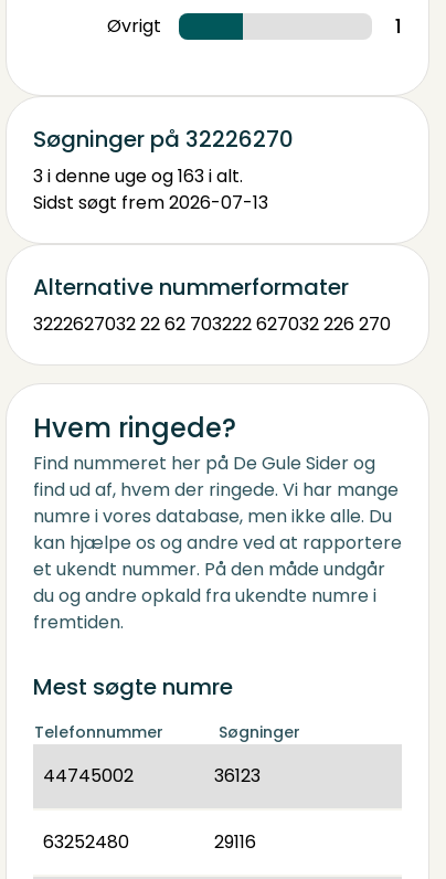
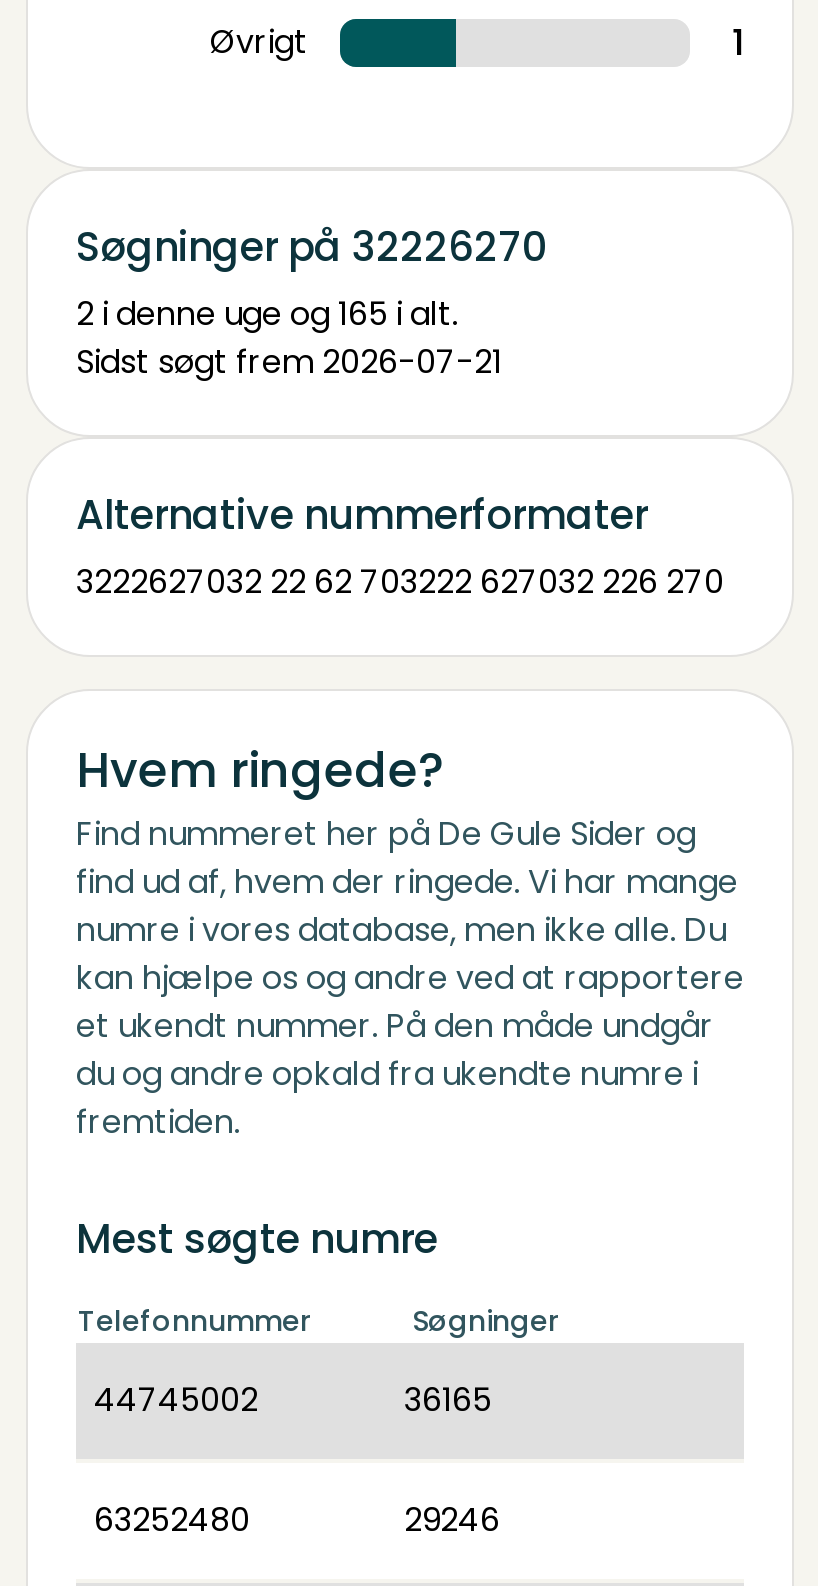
[33,163,243,189] 3 i denne uge og 163 i alt. -> [76,291,458,337] 2 i denne uge og 165 i alt.
[33,190,268,215] Sidst søgt frem 2026-07-13 -> [76,339,502,385] Sidst søgt frem 2026-07-21
[214,763,261,788] 36123 -> [404,1377,492,1423] 36165
[214,829,256,855] 29116 -> [404,1497,500,1543] 29246

